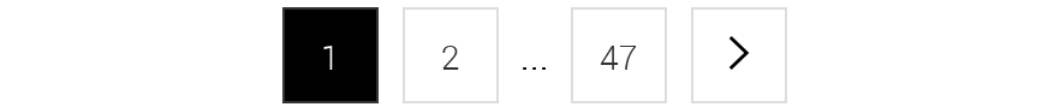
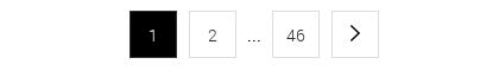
[600,34,638,79] 47 -> [286,24,305,46] 46

